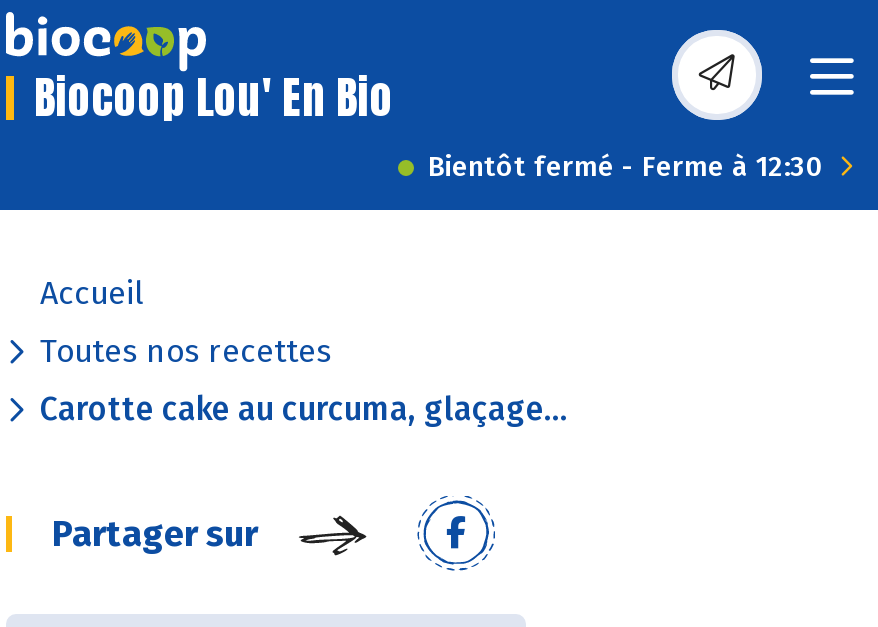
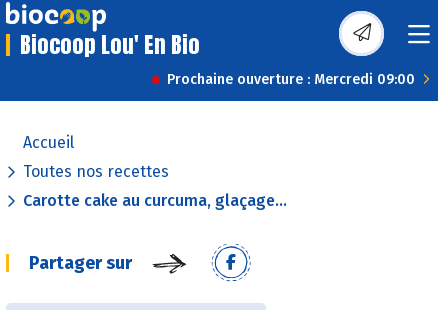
[428,150,824,184] Bientôt fermé - Ferme à 12:30 -> [167,71,415,88] Prochaine ouverture : Mercredi 09:00

